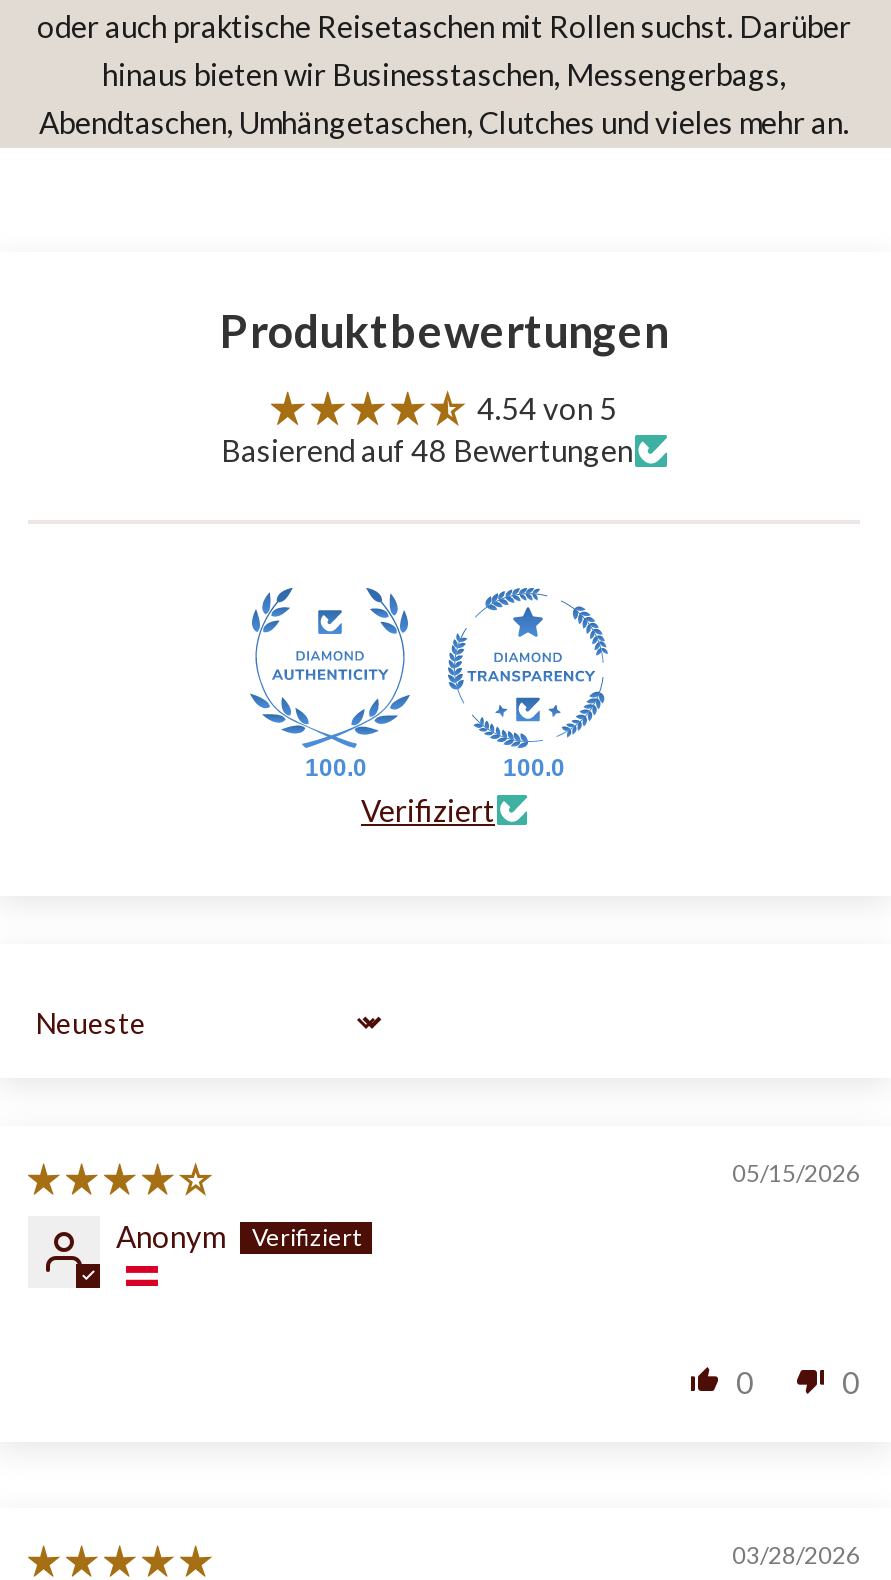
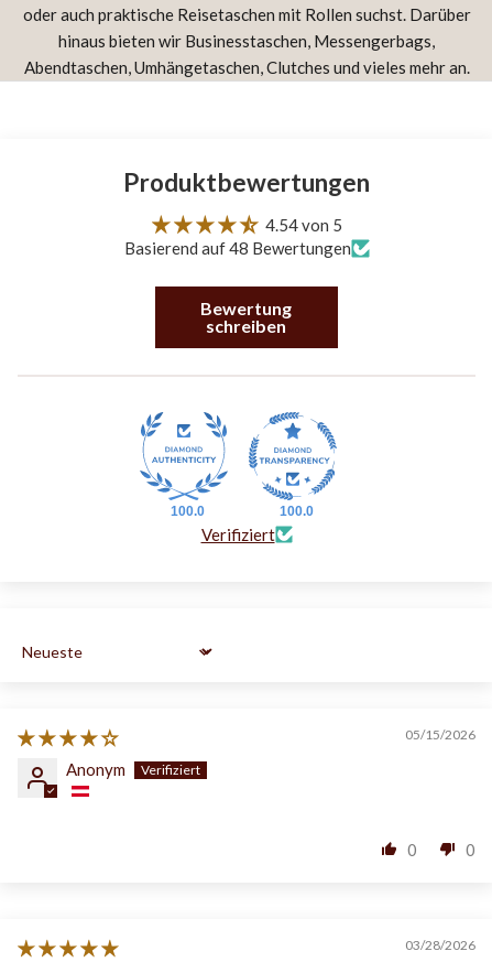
none -> [201,297,292,336] Bewertung | schreiben

